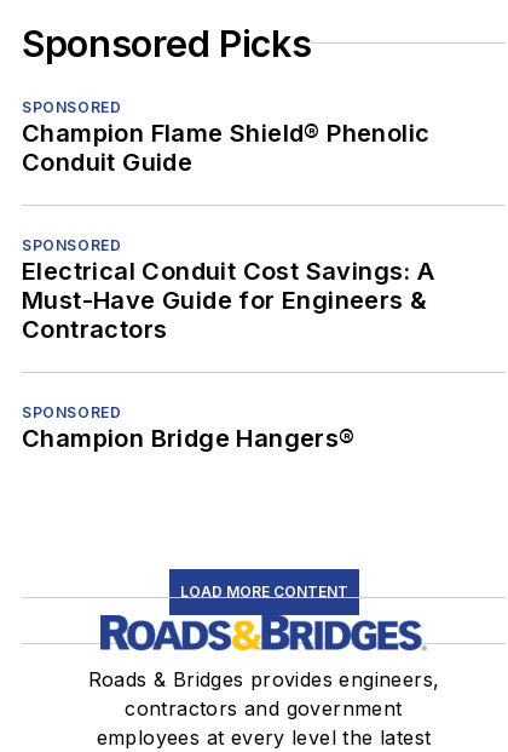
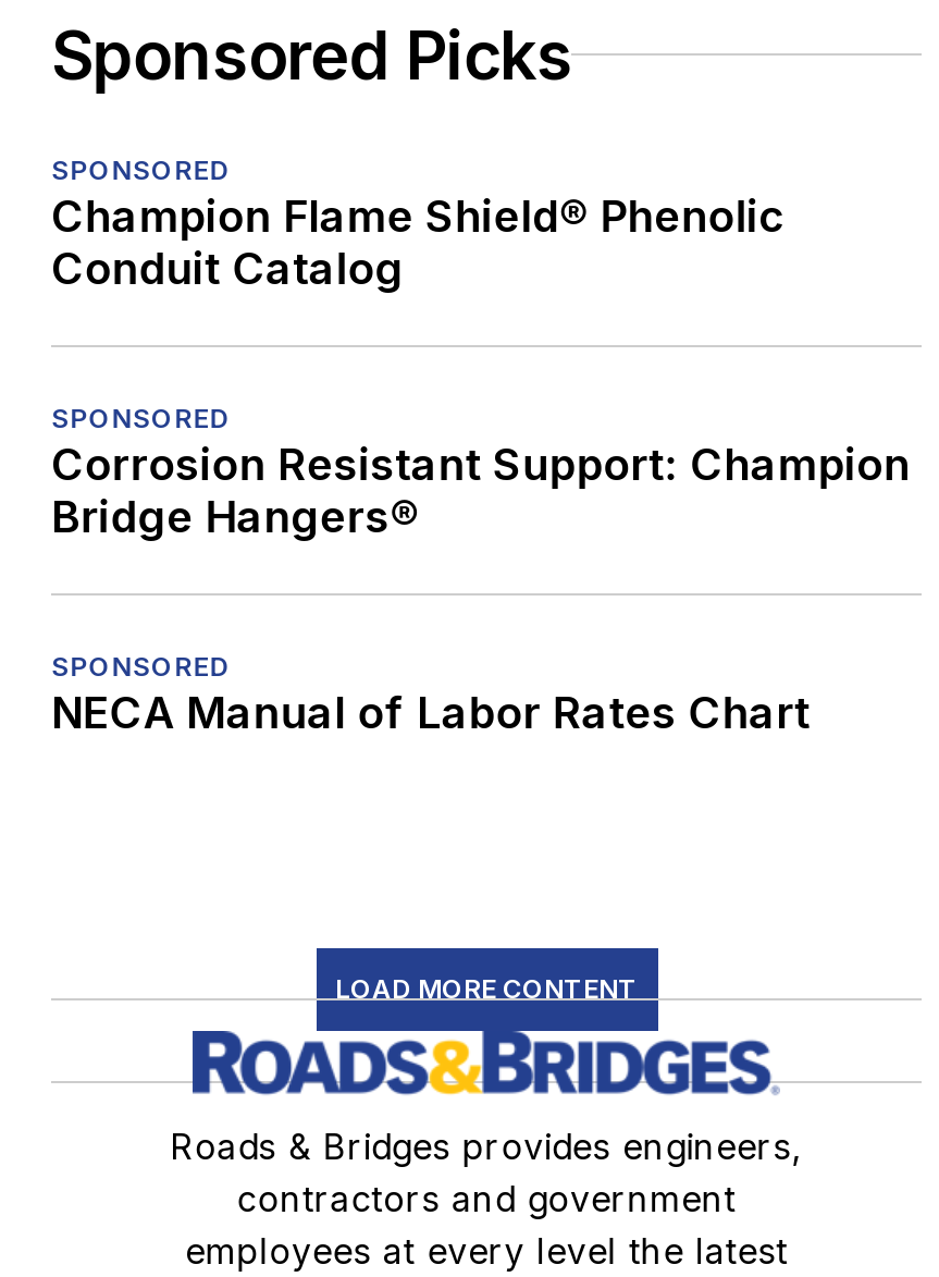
[22,147,193,176] Conduit Guide -> [51,242,404,294] Conduit Catalog
[22,256,435,343] Electrical Conduit Cost Savings: A | Must-Have Guide for Engineers & | Contractors -> [51,438,910,542] Corrosion Resistant Support: Champion | Bridge Hangers®
[22,423,355,452] Champion Bridge Hangers® -> [51,686,810,738] NECA Manual of Labor Rates Chart

